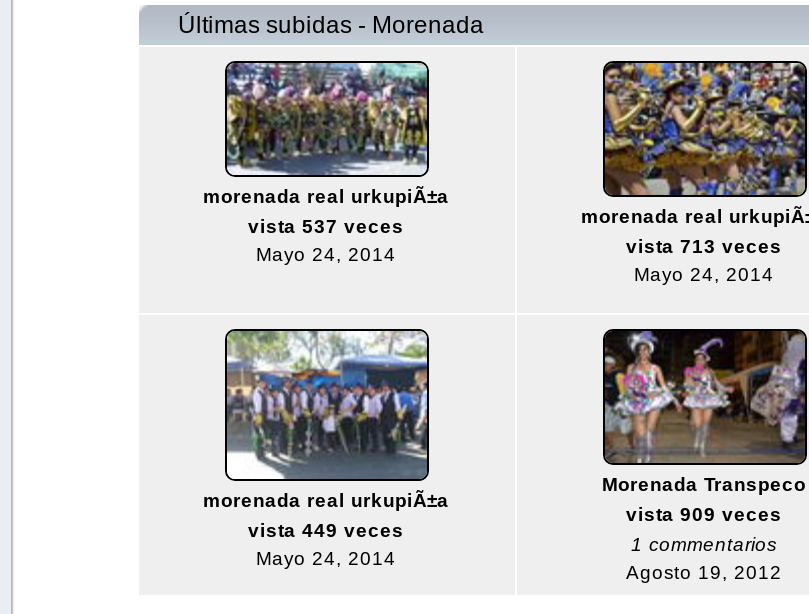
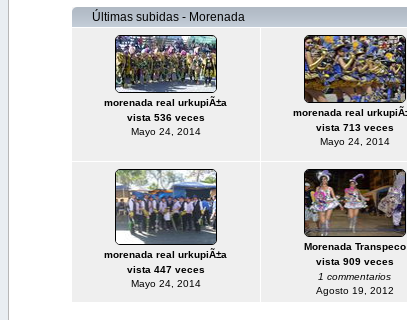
[248,215,404,237] vista 537 veces -> [126,112,204,123] vista 536 veces
[248,519,404,541] vista 449 veces -> [126,264,204,275] vista 447 veces

